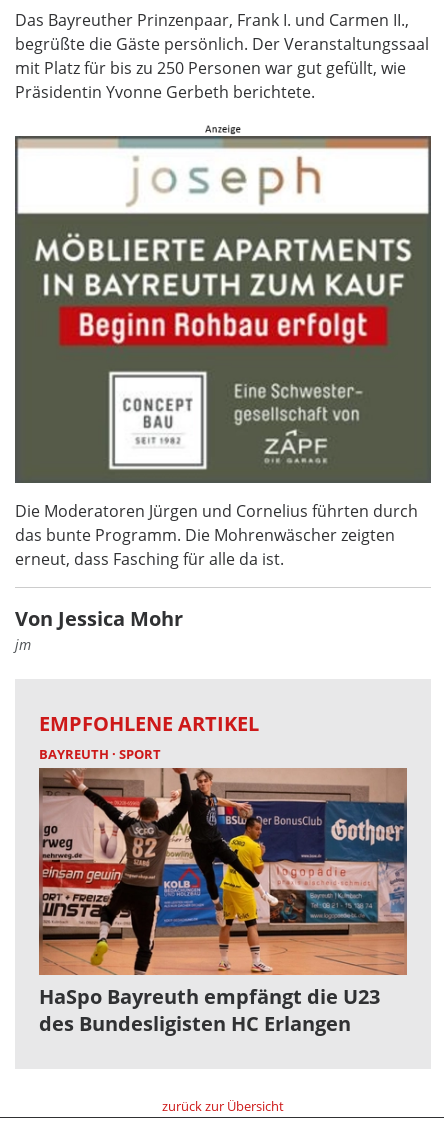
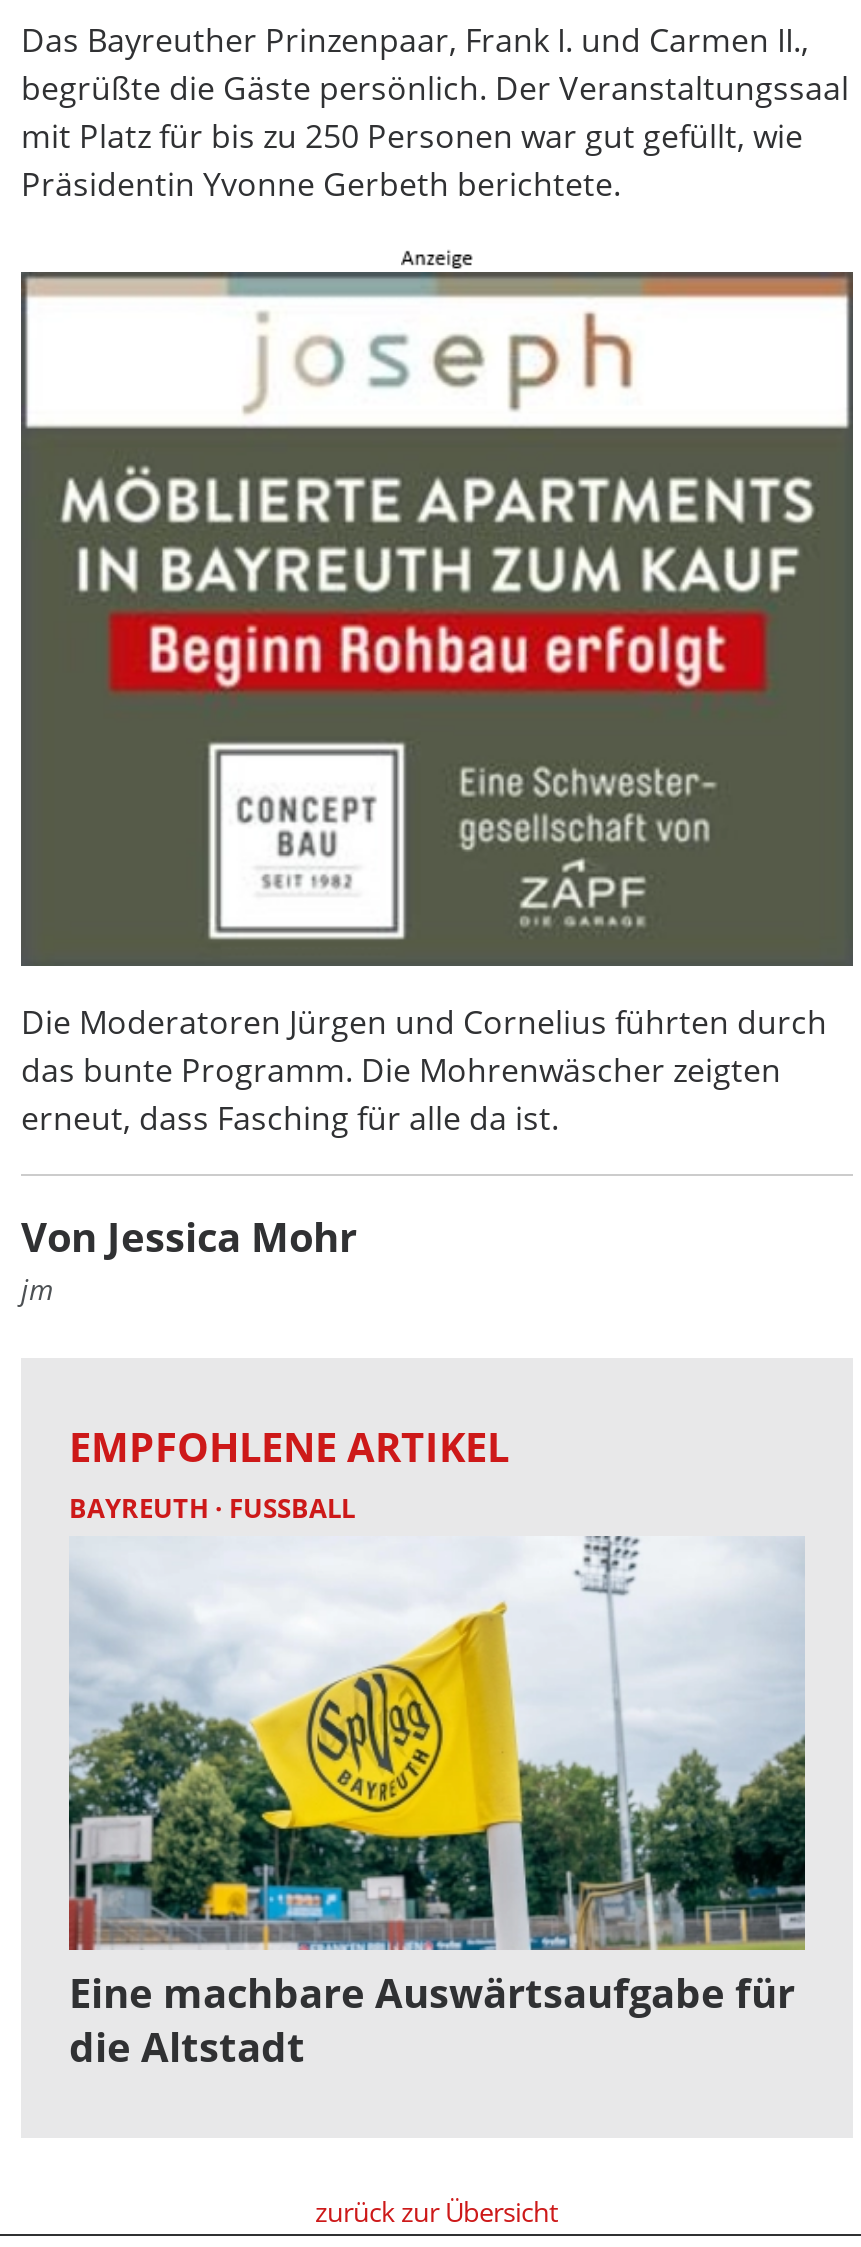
[39,745,161,763] BAYREUTH SPORT -> [69,1489,355,1525] BAYREUTH FUSSBALL
[38,767,408,1037] [image] | HaSpo Bayreuth empfängt die U23 | des Bundesligisten HC Erlangen -> [69,1536,807,2073] [image] | Eine machbare Auswärtsaufgabe für | die Altstadt

